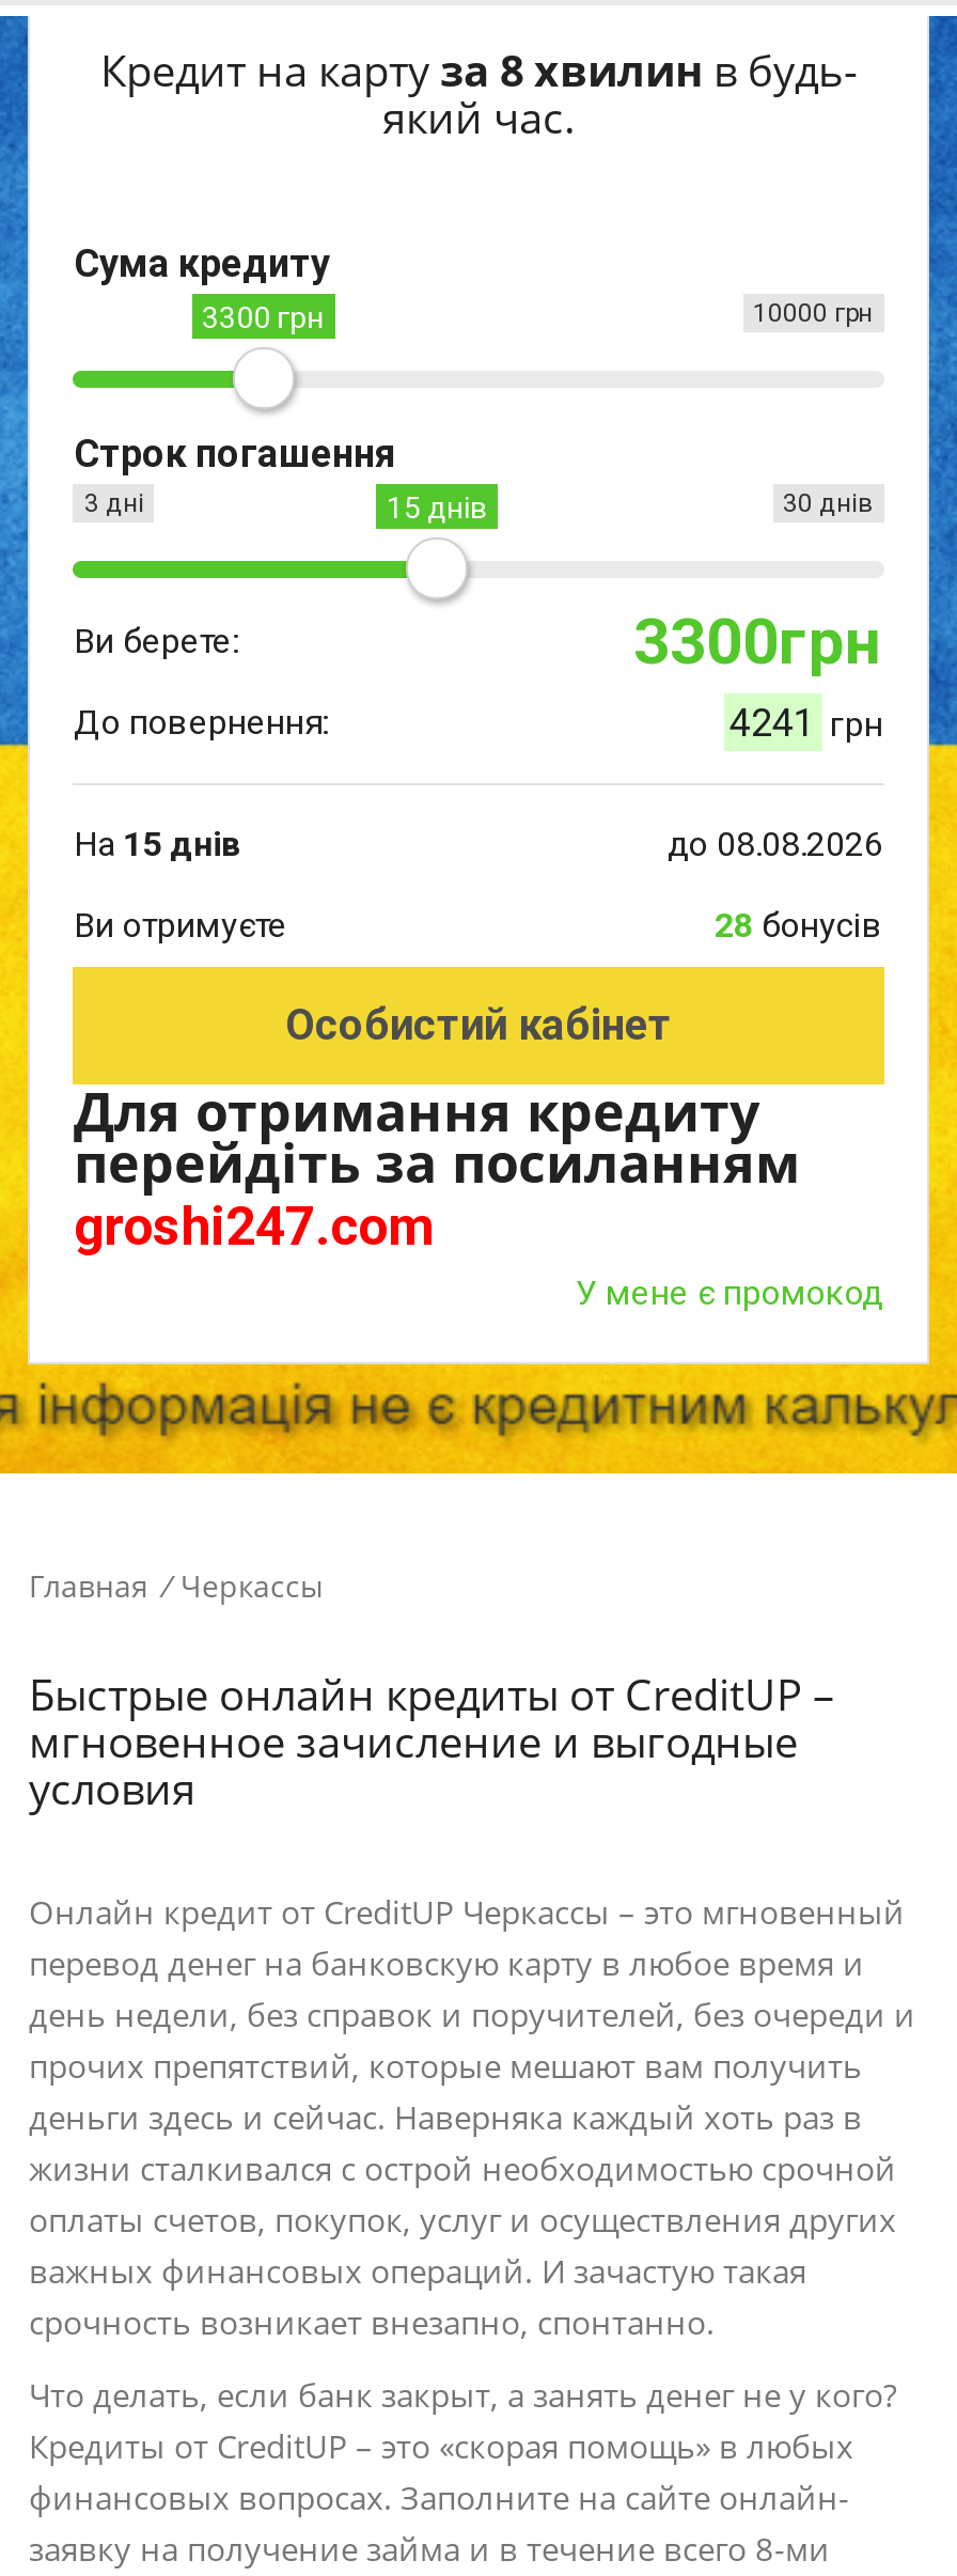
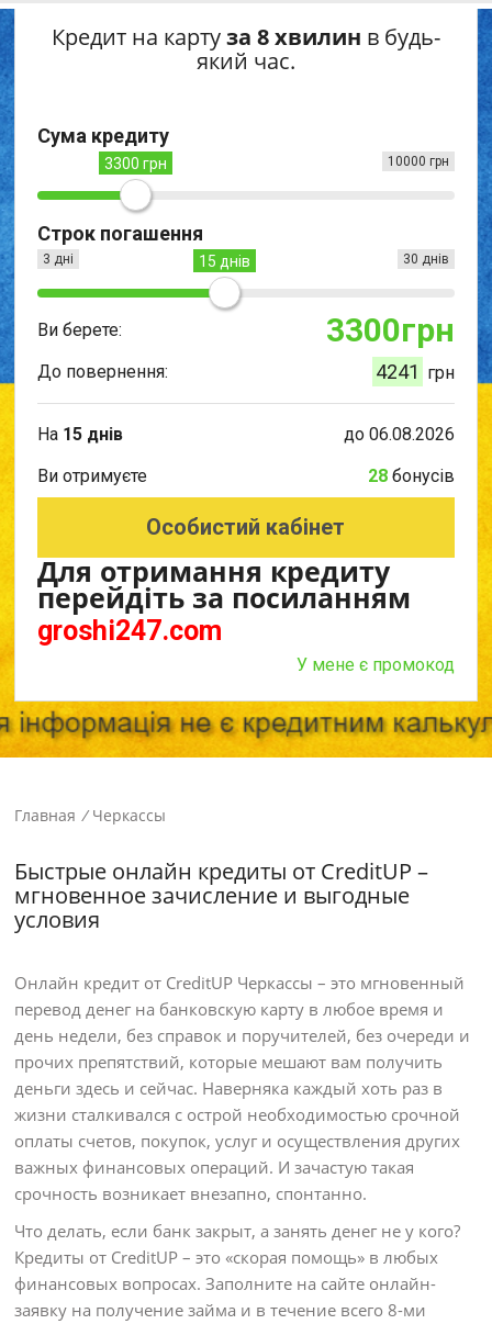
[668,824,883,864] до 08.08.2026 -> [343,424,454,445] до 06.08.2026

